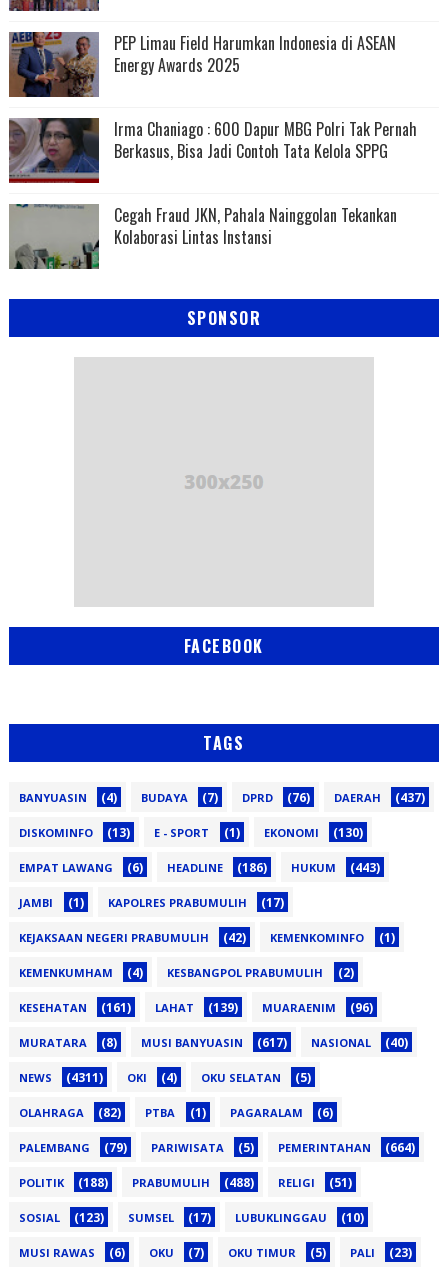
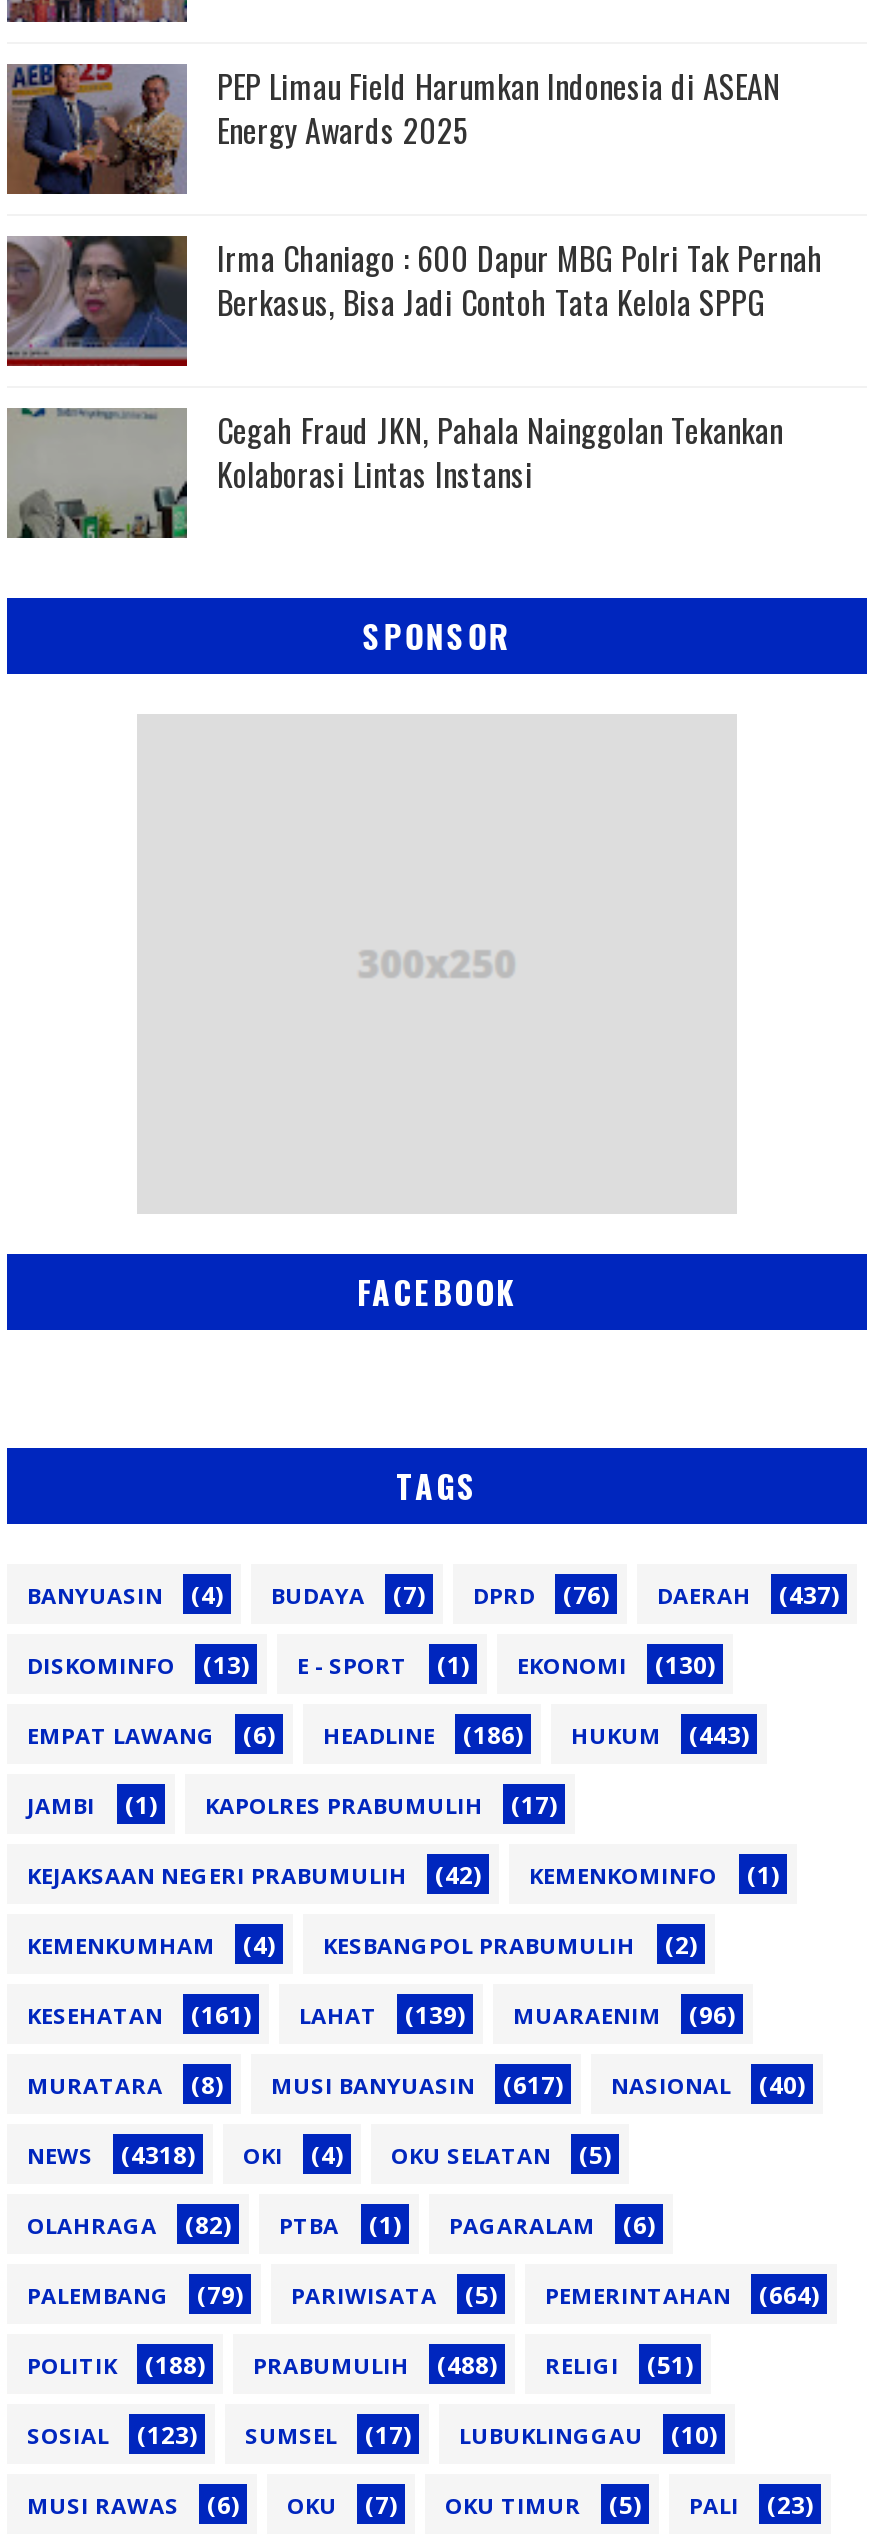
[19,1069,311,1086] NEWS (4311) OKI (4) OKU SELATAN (5) -> [27,2138,611,2172] NEWS (4318) OKI (4) OKU SELATAN (5)

